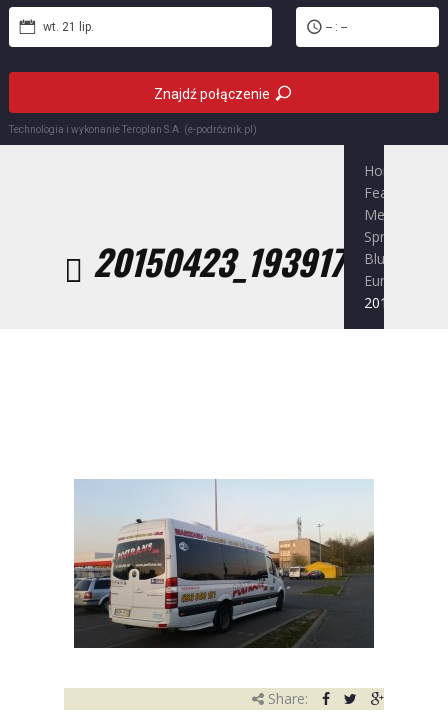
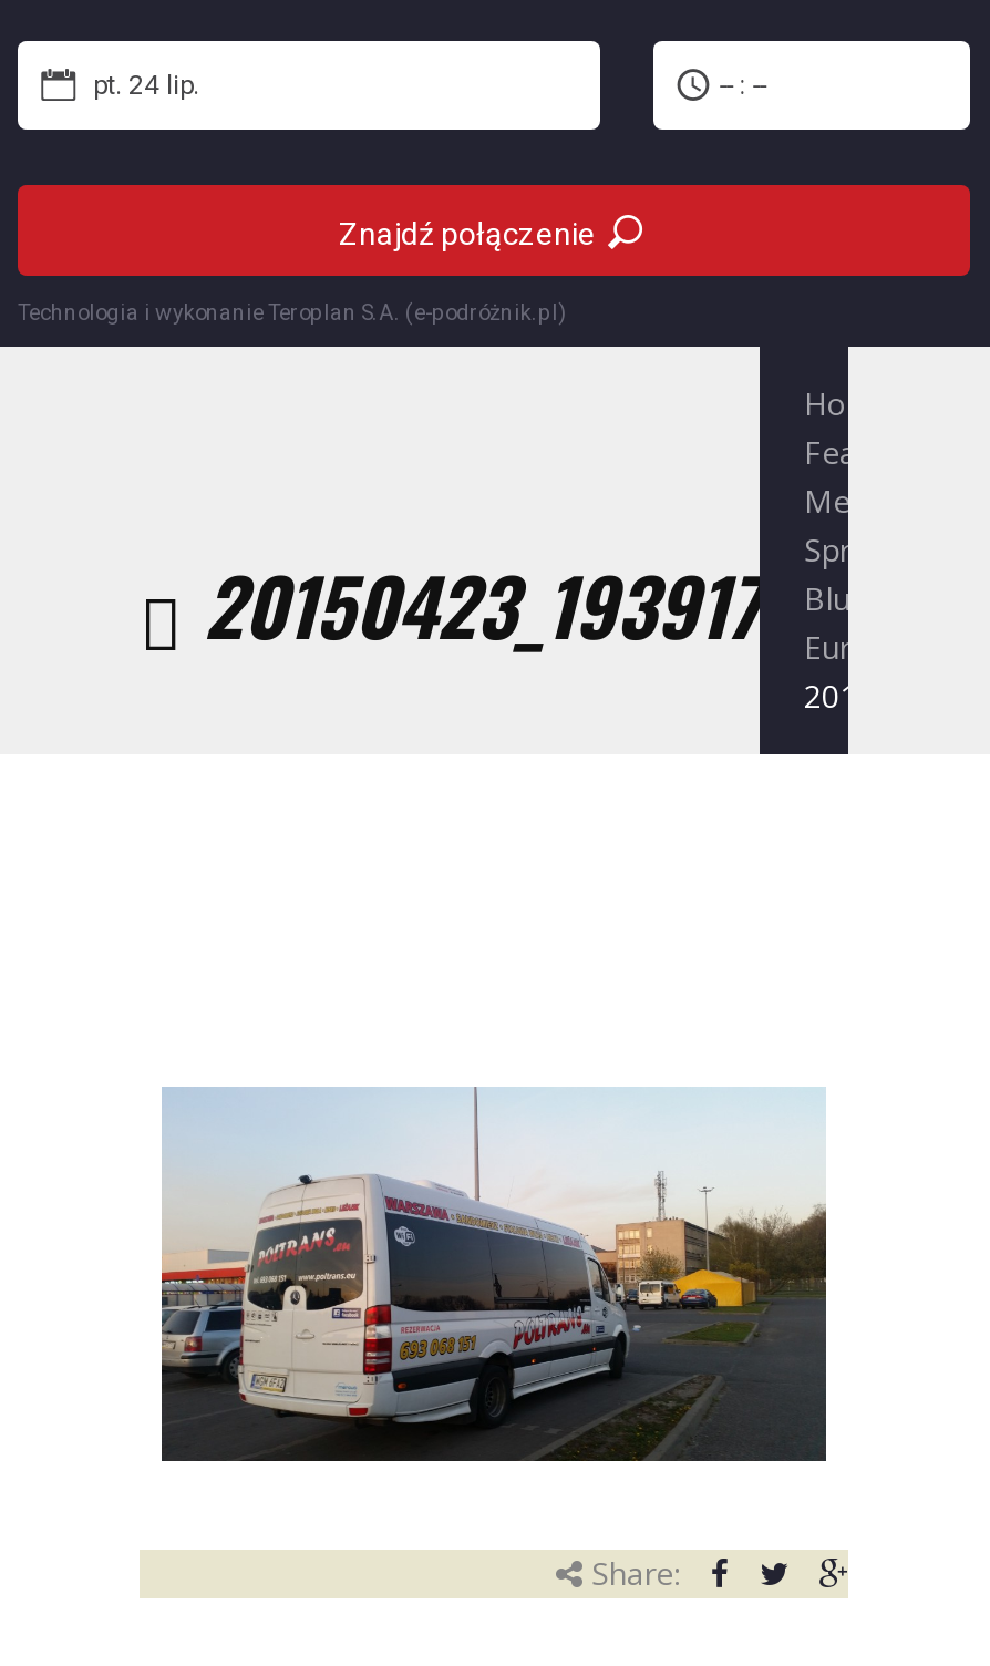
[43,20,94,34] wt. 21 lip. -> [93,69,199,100] pt. 24 lip.

